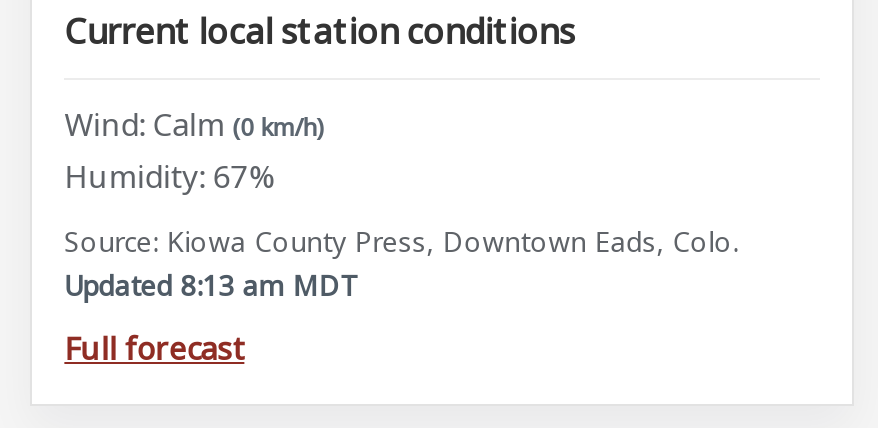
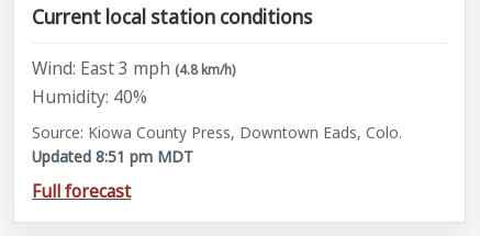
[64,102,322,197] Wind: Calm (0 km/h) | Humidity: 67% -> [32,56,235,108] Wind: East 3 mph (4.8 km/h) | Humidity: 40%
[64,267,358,305] Updated 8:13 am MDT -> [32,146,194,167] Updated 8:51 pm MDT

